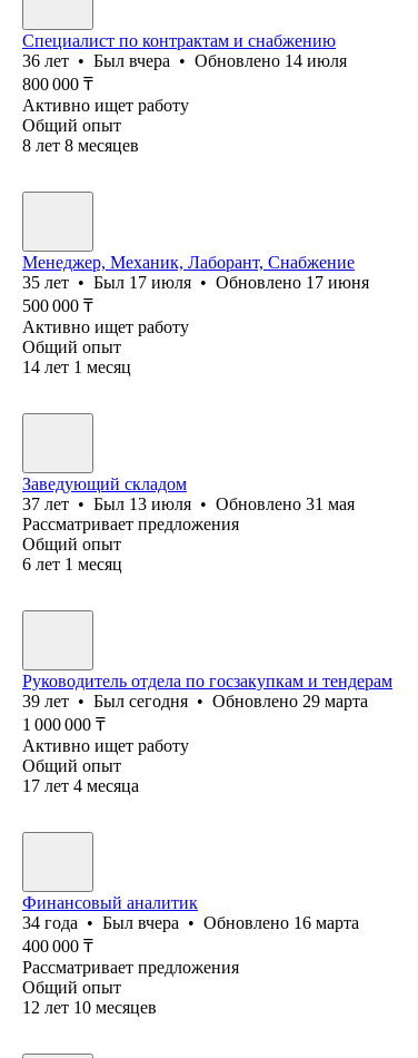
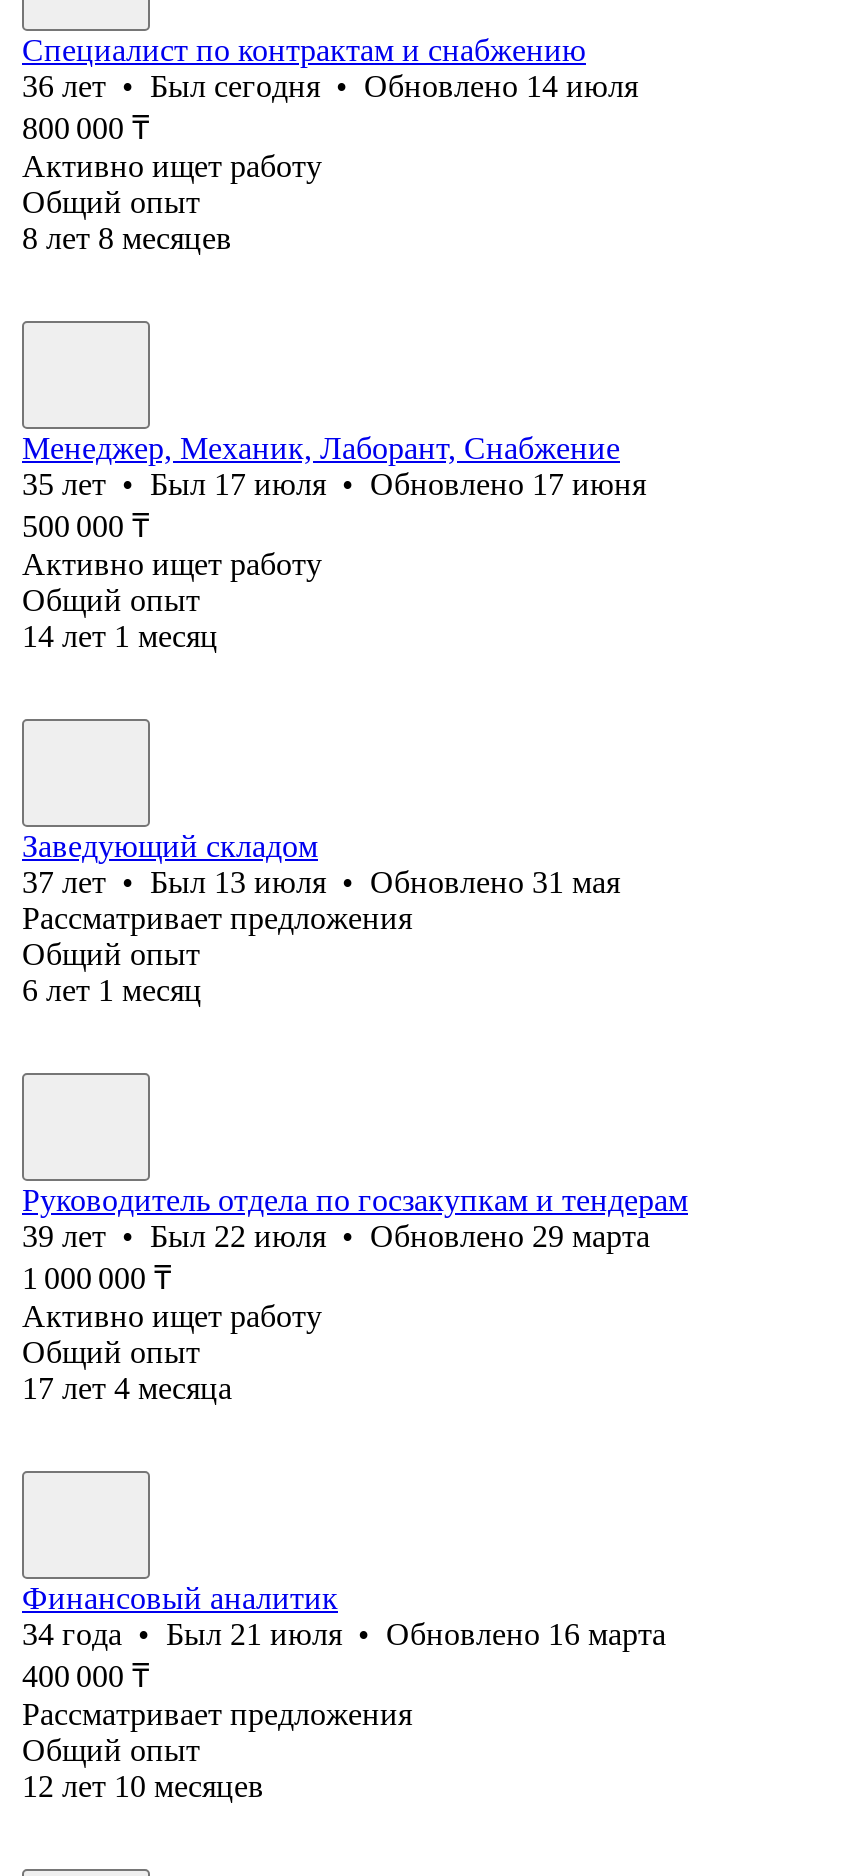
[22,51,347,70] 36 лет • Был вчера • Обновлено 14 июля -> [22,69,638,103] 36 лет • Был сегодня • Обновлено 14 июля
[22,691,368,710] 39 лет • Был сегодня • Обновлено 29 марта -> [22,1219,650,1253] 39 лет • Был 22 июля • Обновлено 29 марта
[22,913,359,932] 34 года • Был вчера • Обновлено 16 марта -> [22,1617,666,1651] 34 года • Был 21 июля • Обновлено 16 марта

